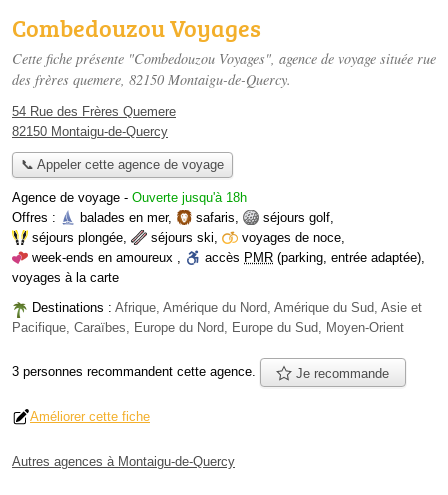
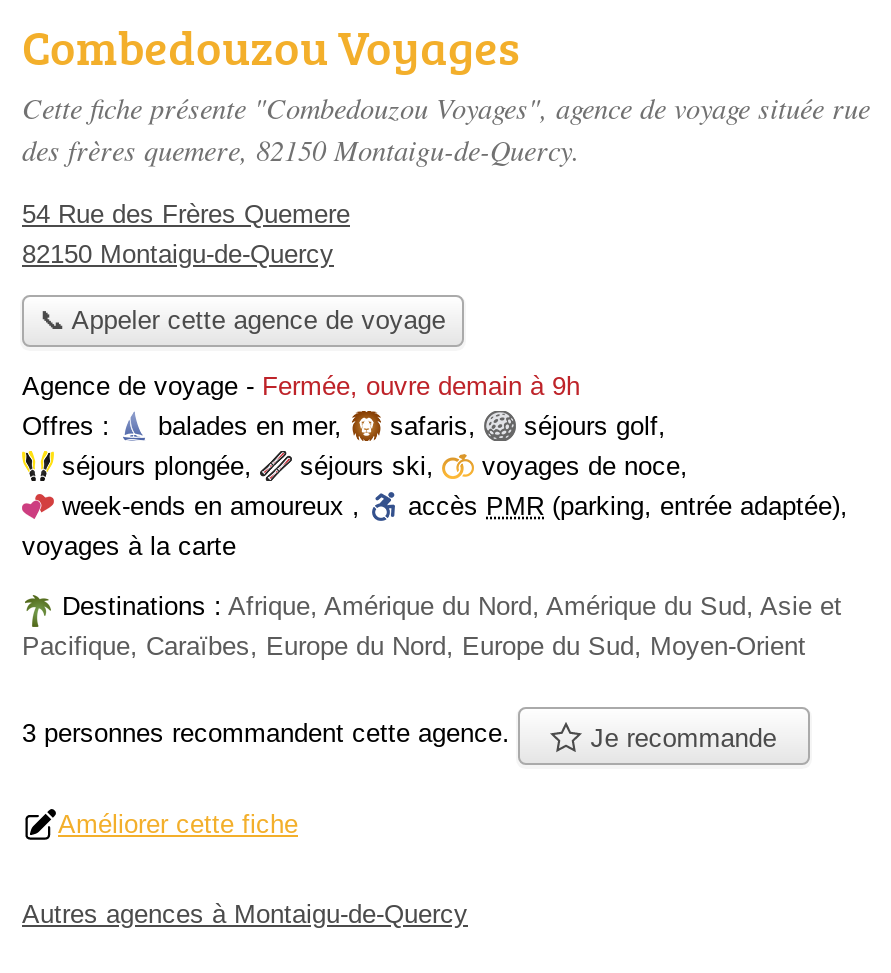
[12,190,247,205] Agence de voyage - Ouverte jusqu'à 18h -> [22,372,580,402] Agence de voyage - Fermée, ouvre demain à 9h

